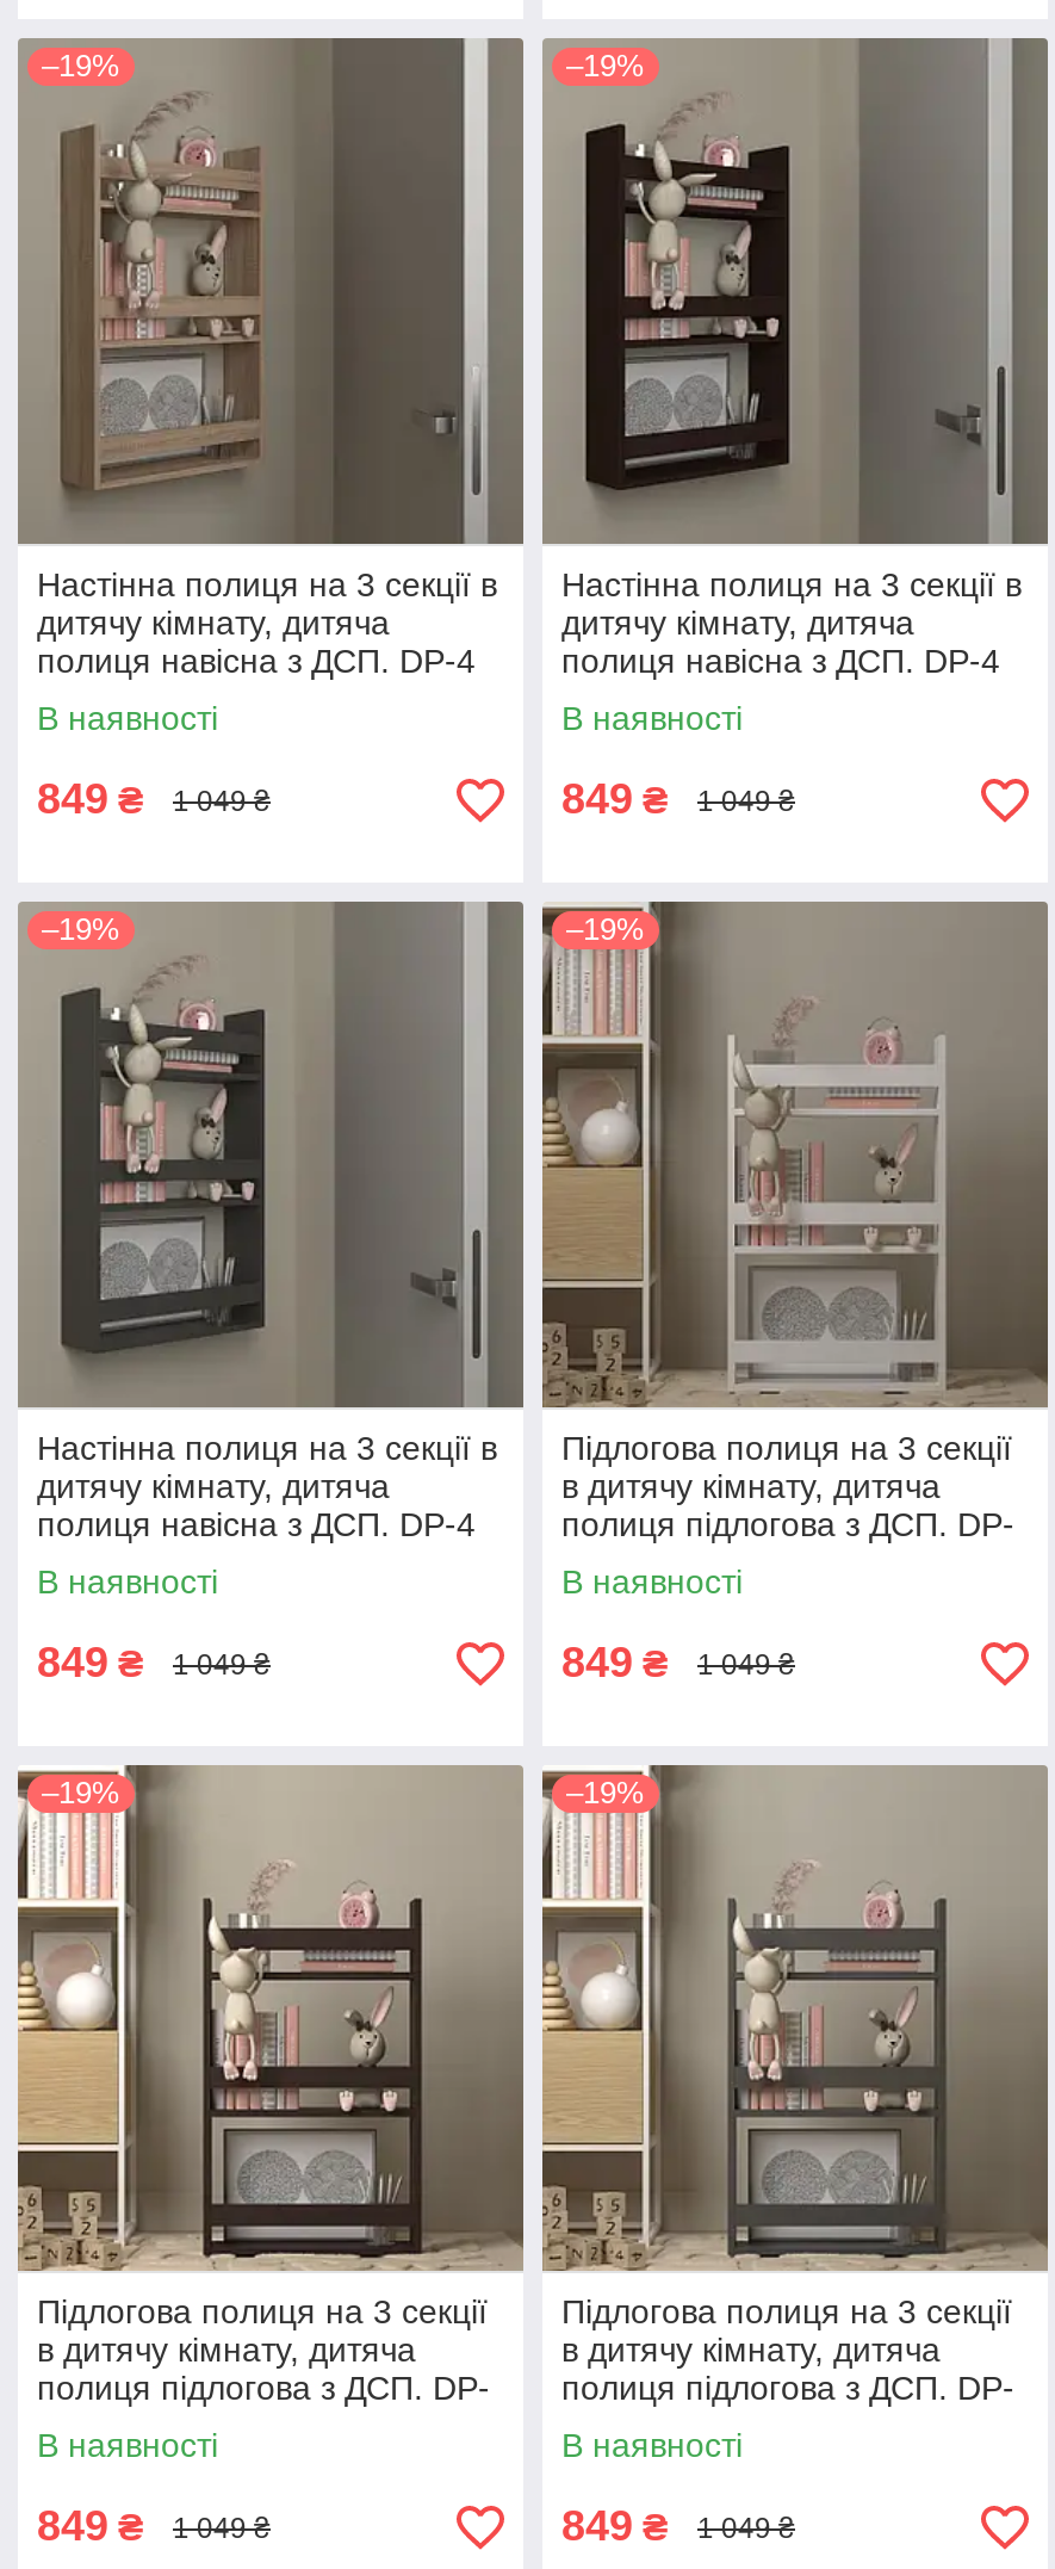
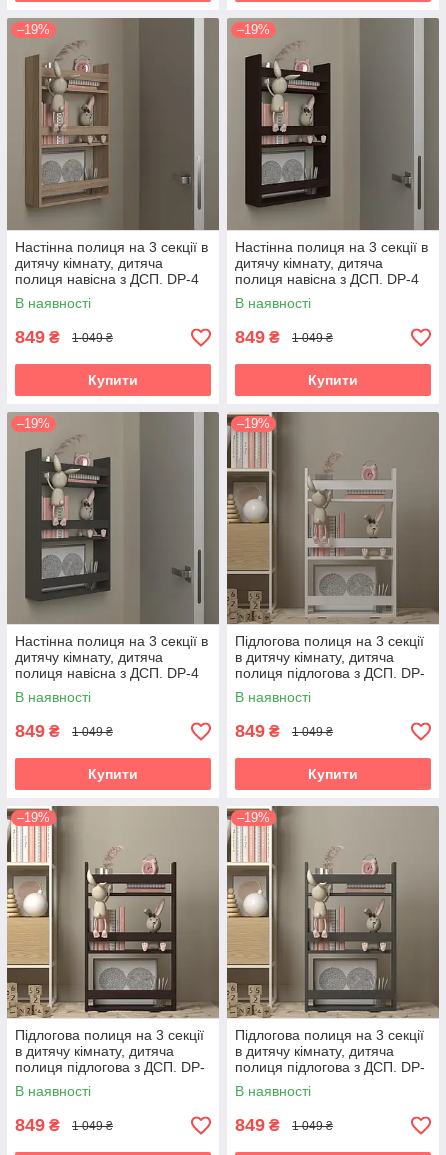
none -> [88,372,138,388] Купити
none -> [308,372,358,388] Купити
none -> [88,766,138,782] Купити
none -> [308,766,358,782] Купити

